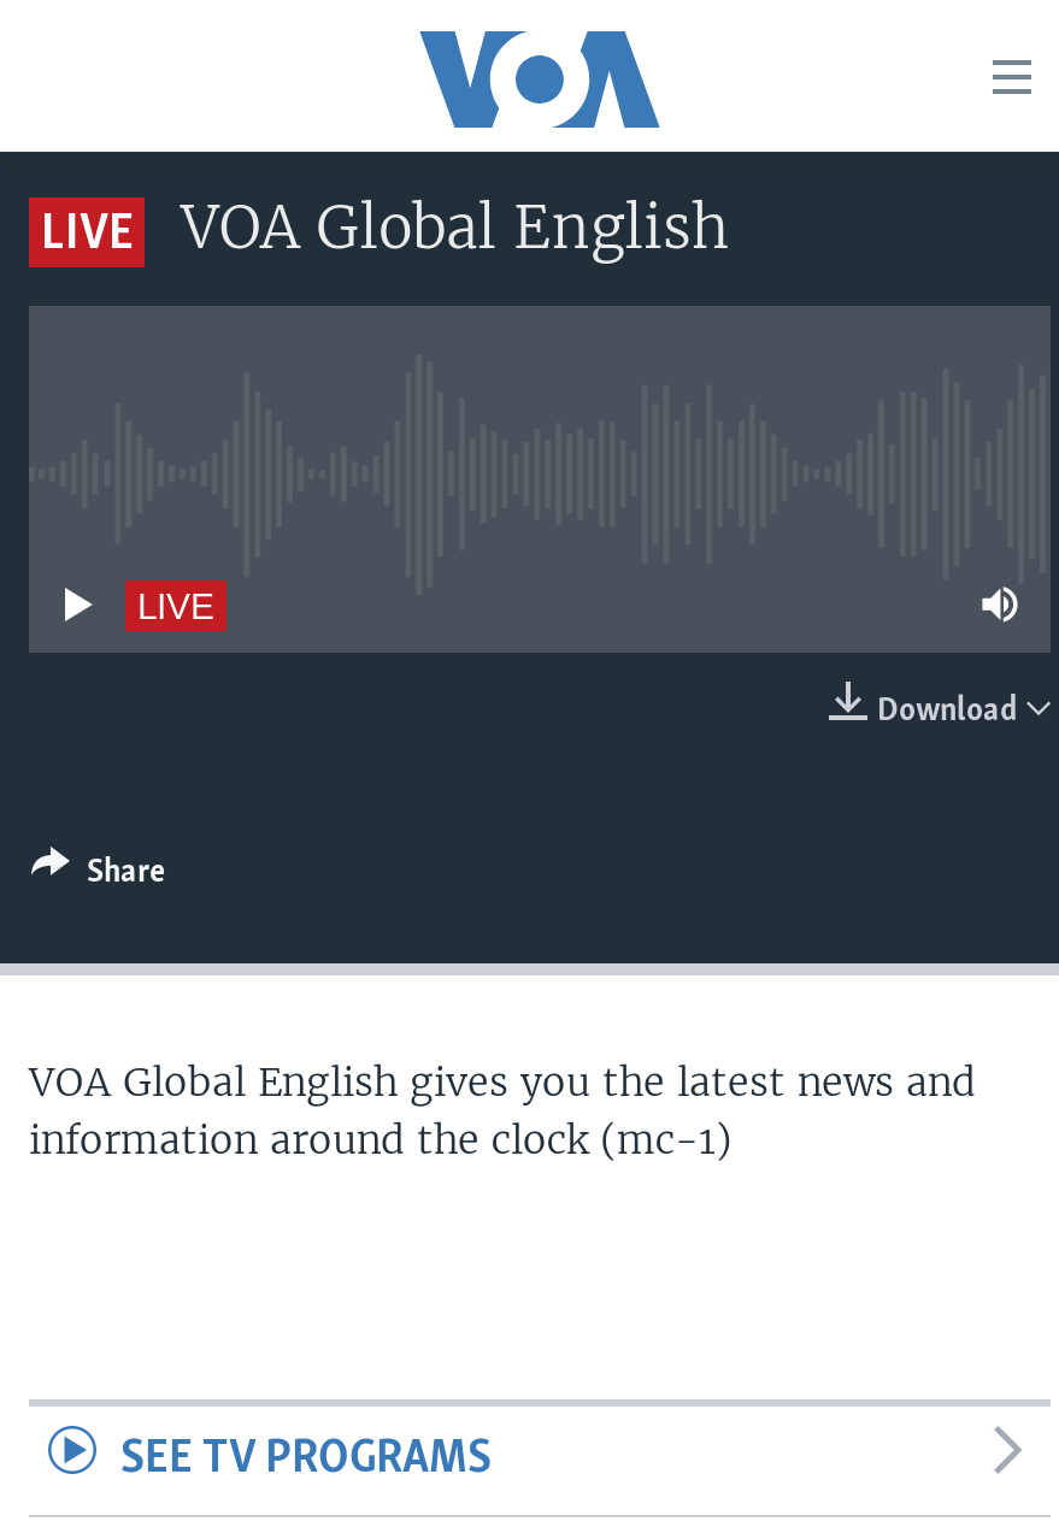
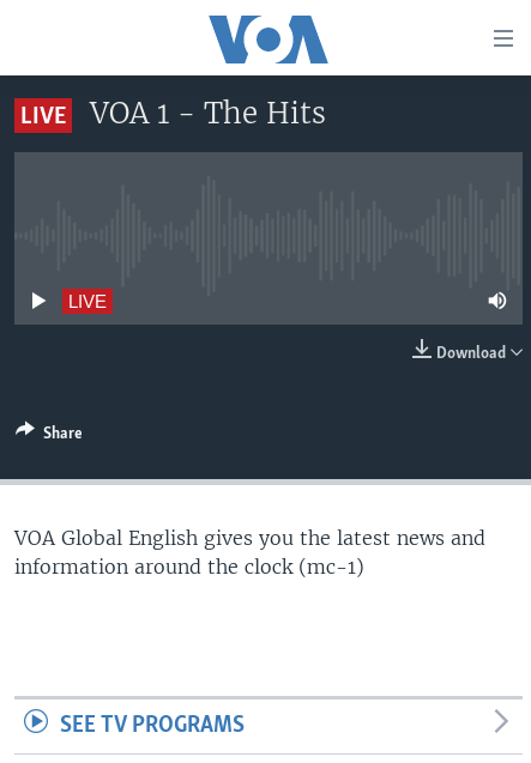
[181,190,730,265] VOA Global English -> [90,95,326,132] VOA 1 - The Hits

